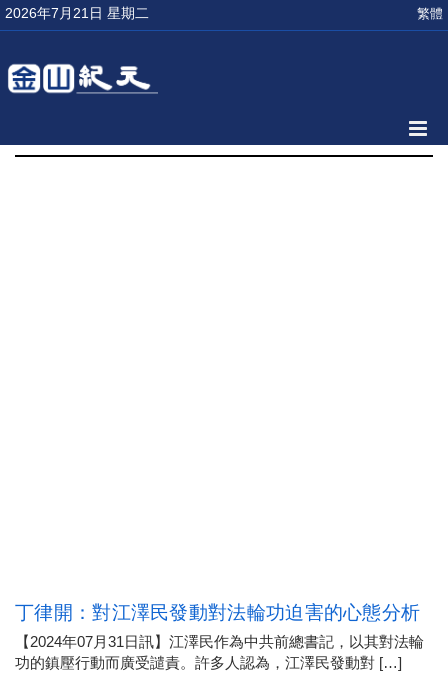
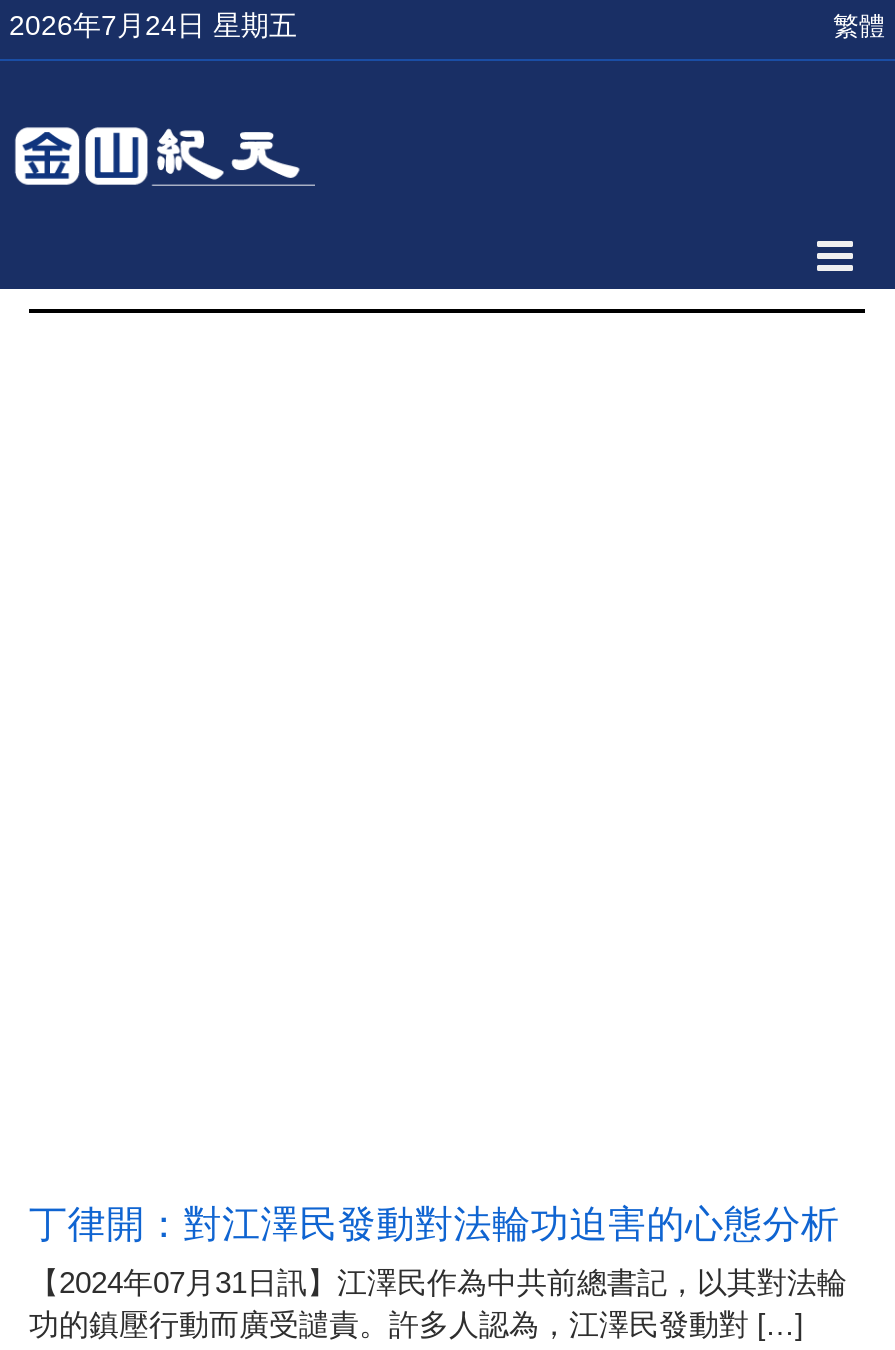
[5,5,149,21] 2026年7月21日 星期二 -> [9,9,297,41] 2026年7月24日 星期五

